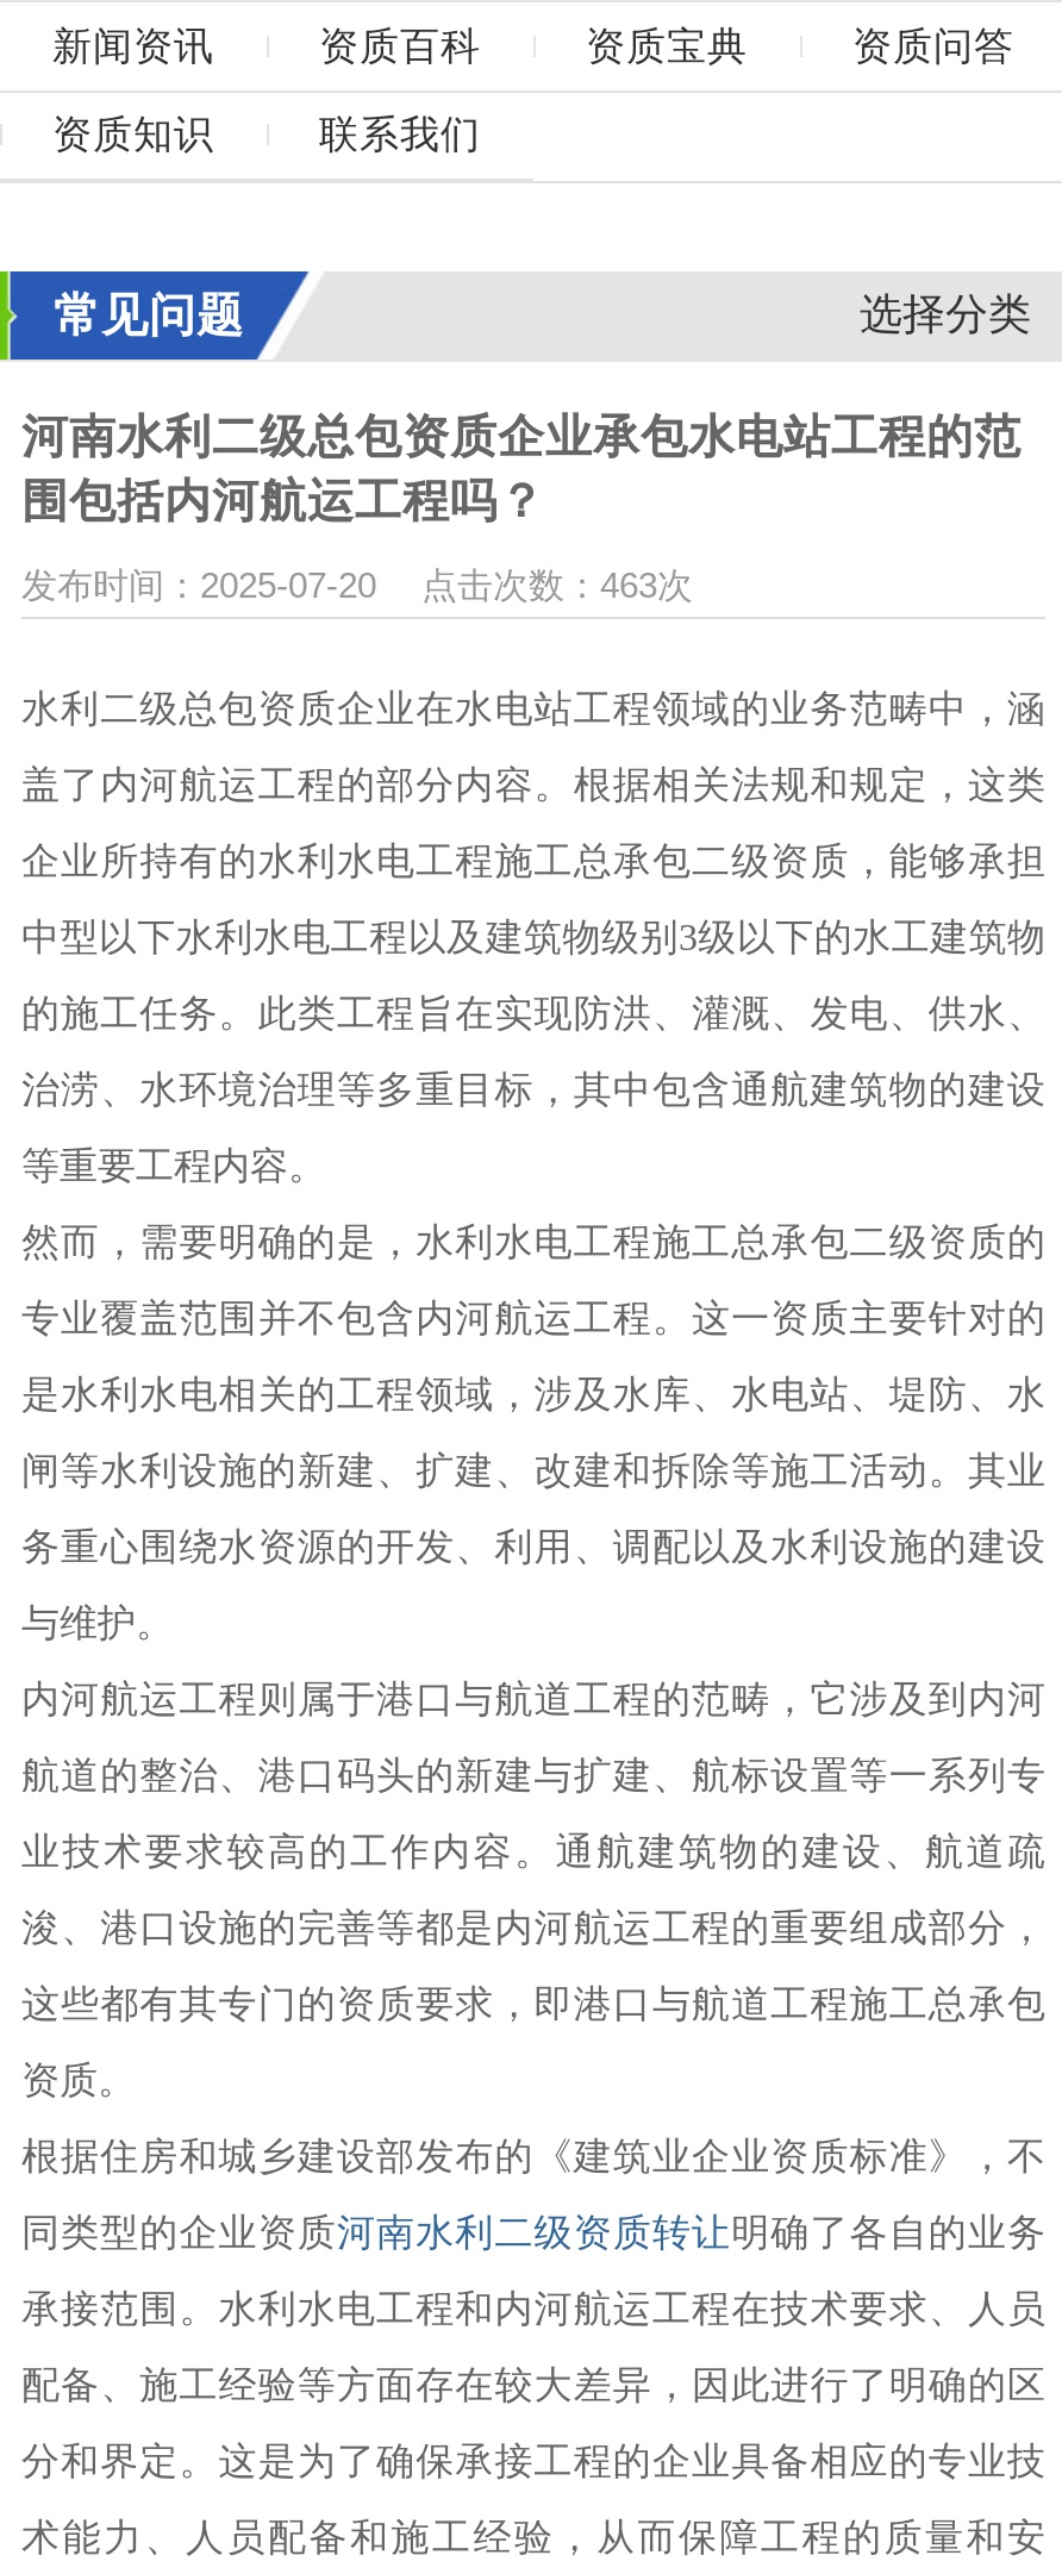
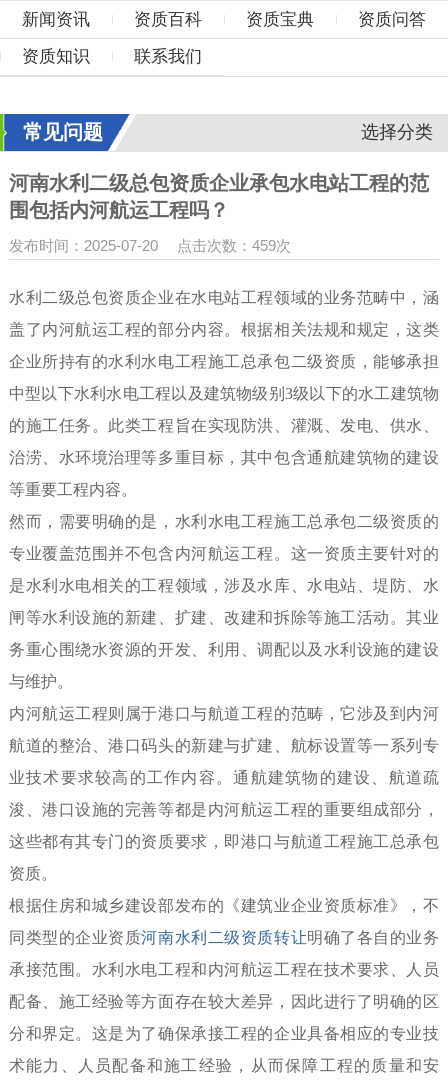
[21,563,693,604] 发布时间：2025-07-20 点击次数：463次 -> [9,237,291,254] 发布时间：2025-07-20 点击次数：459次

